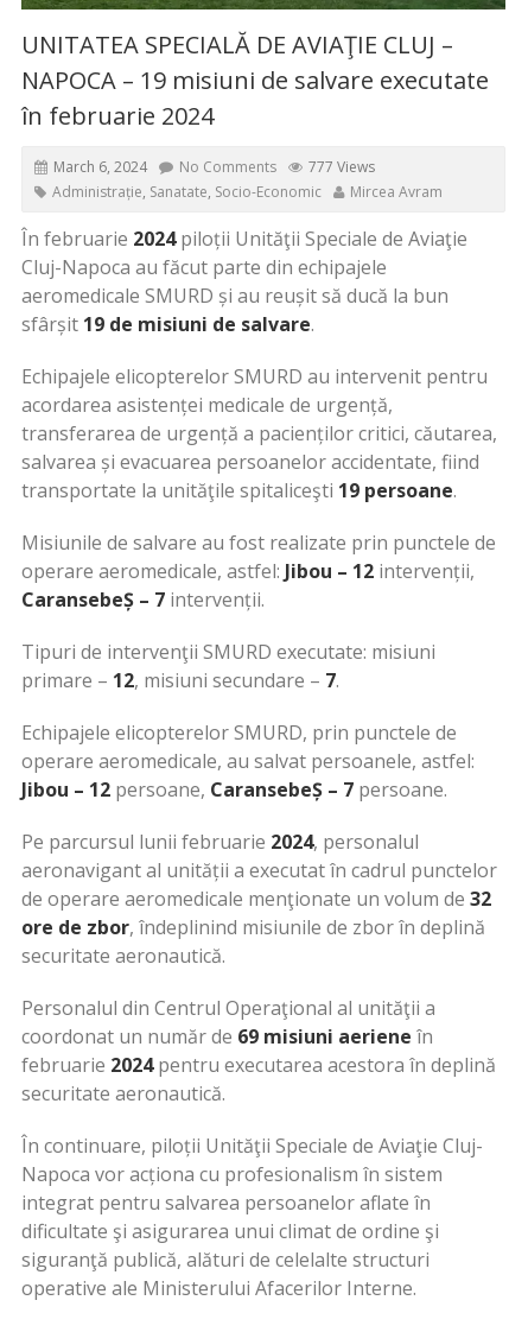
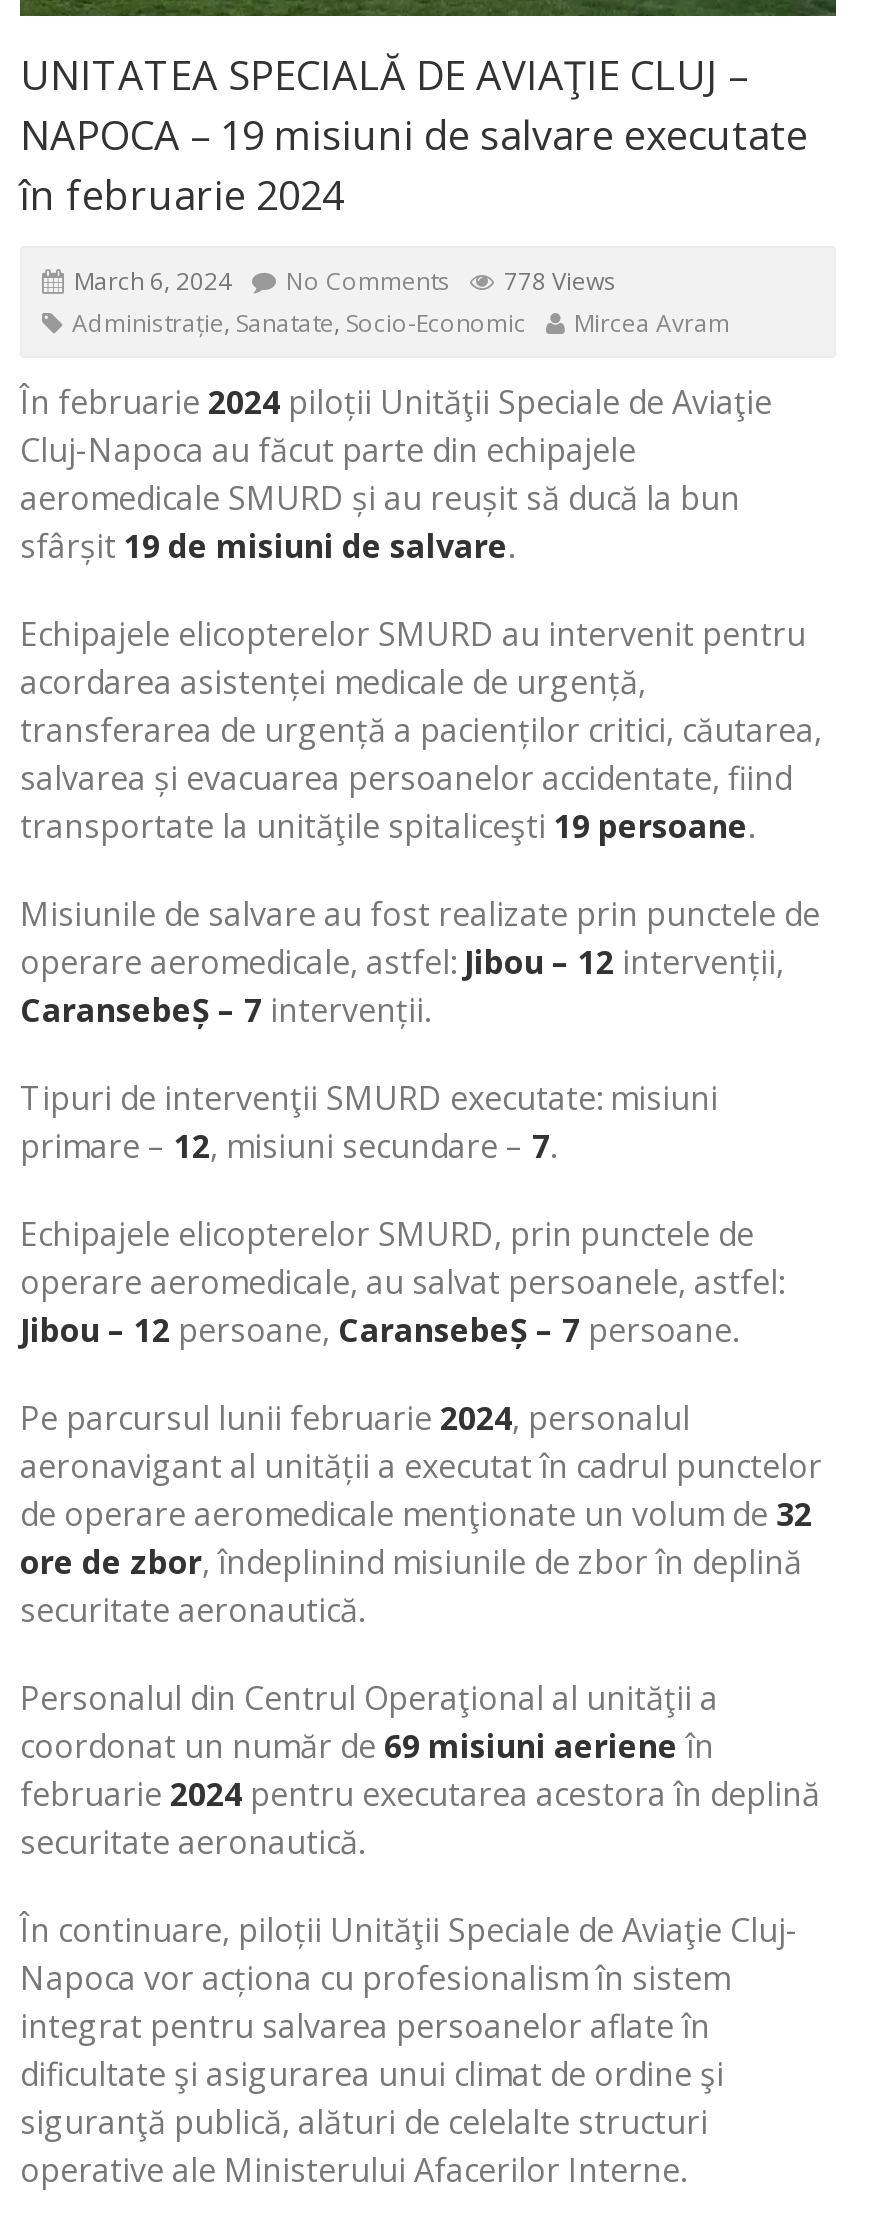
[53,156,375,176] March 6, 2024 No Comments 777 Views -> [74,263,616,297] March 6, 2024 No Comments 778 Views

